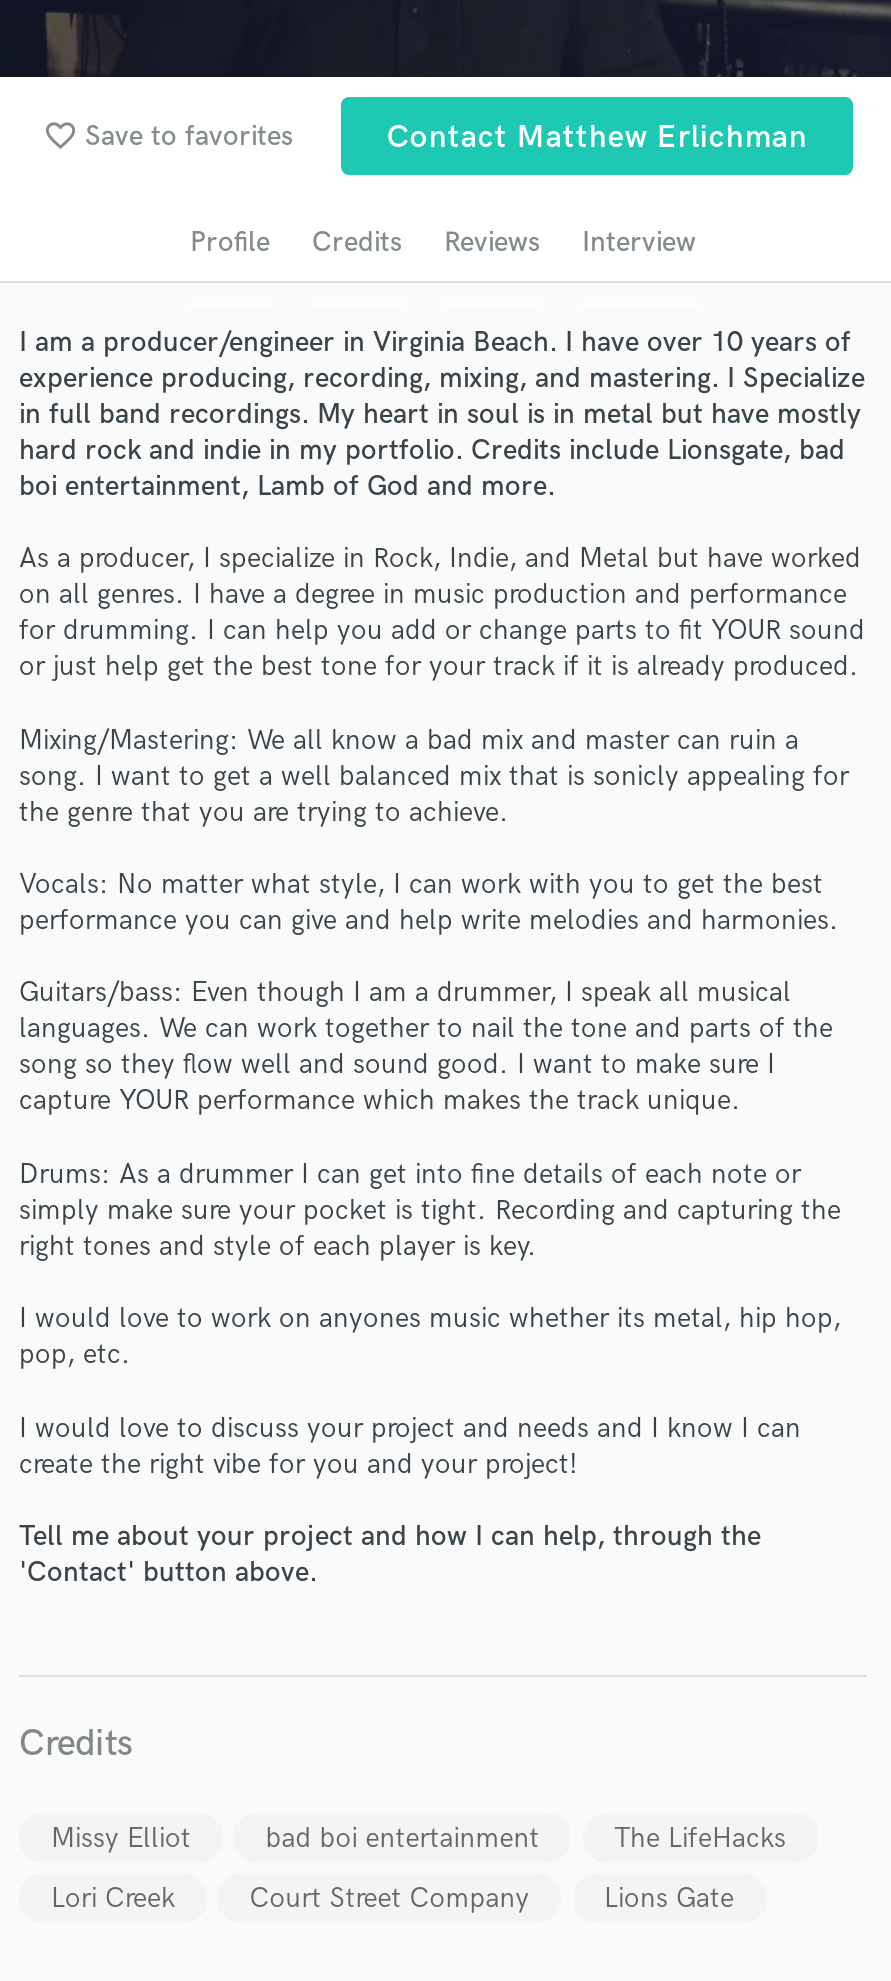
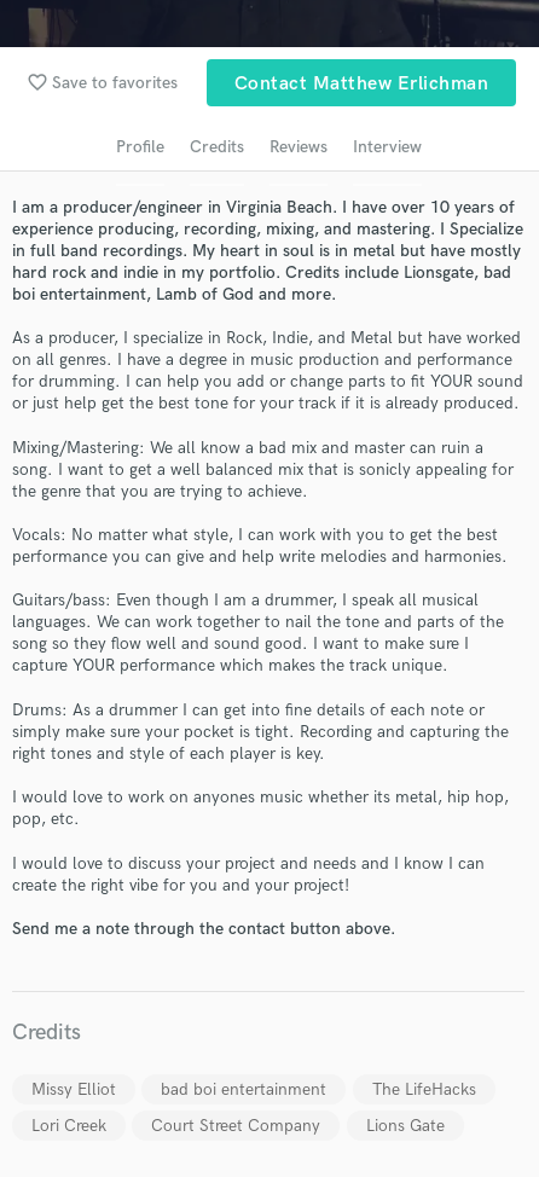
[19,1519,761,1589] Tell me about your project and how I can help, through the | 'Contact' button above. -> [12,918,395,939] Send me a note through the contact button above.

